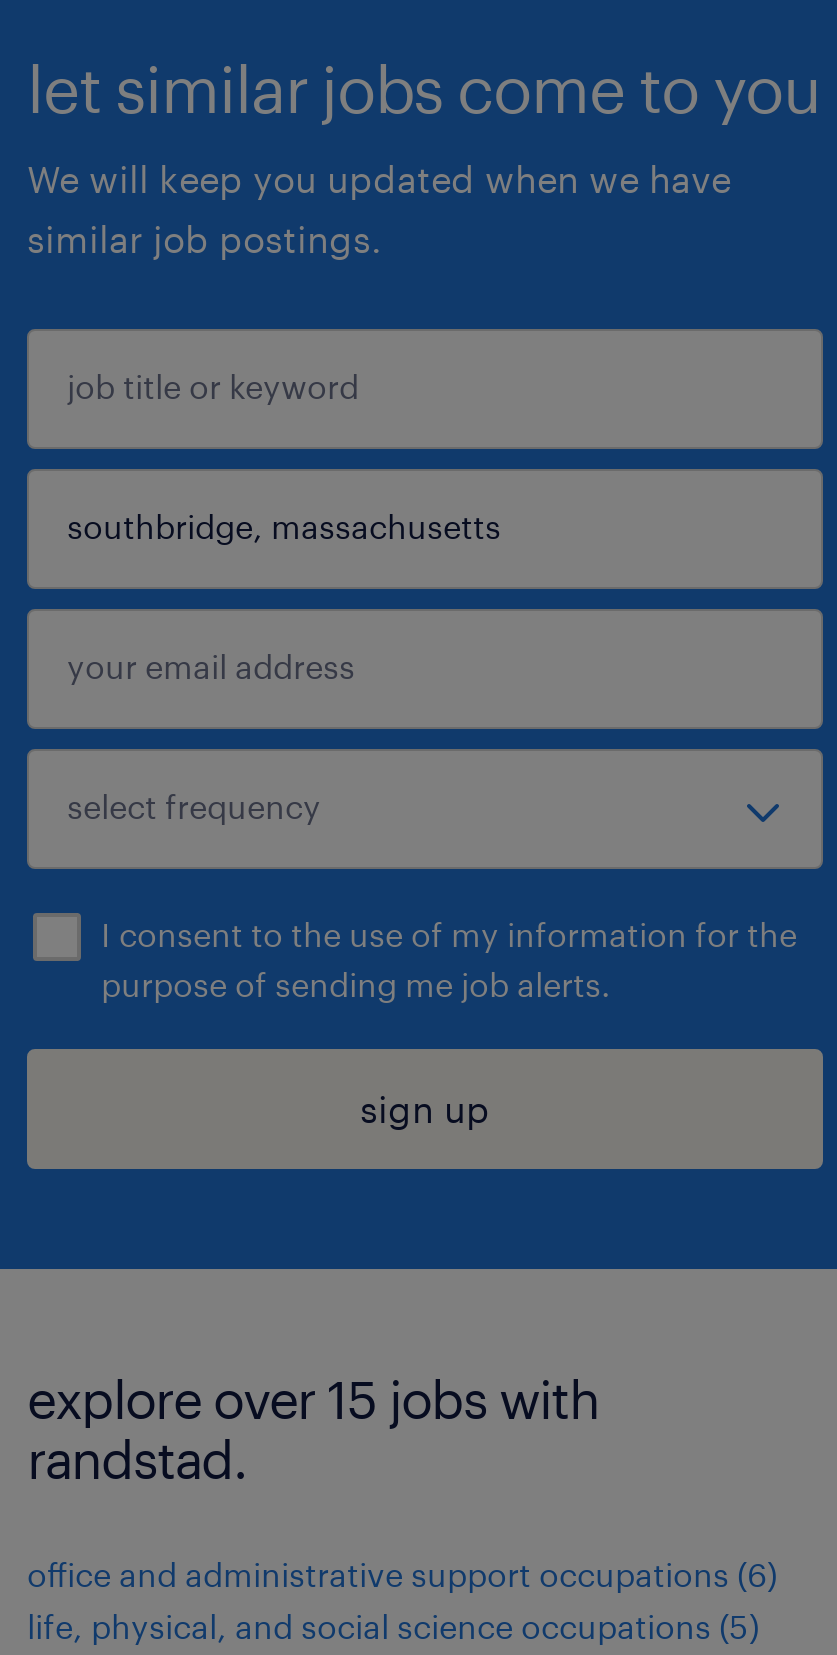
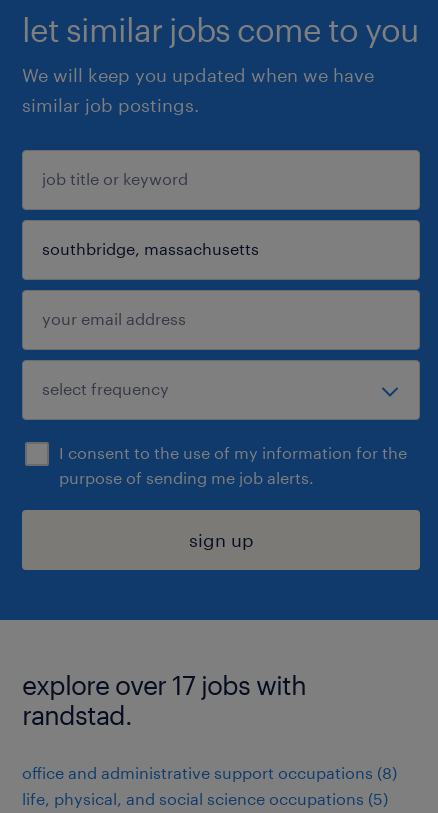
[27,1367,599,1429] explore over 15 jobs with -> [22,669,306,700] explore over 17 jobs with
[27,1555,777,1593] office and administrative support occupations (6) -> [22,763,397,782] office and administrative support occupations (8)

